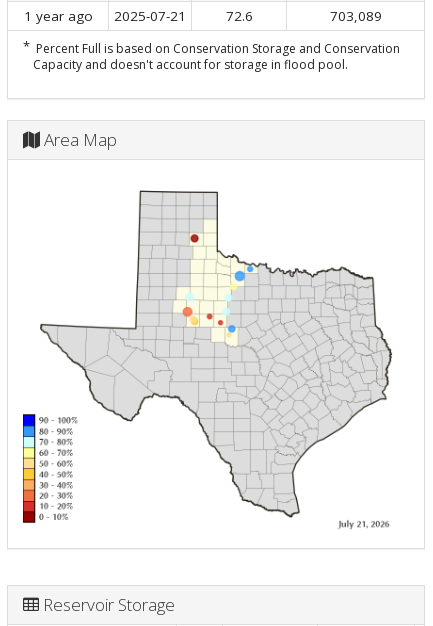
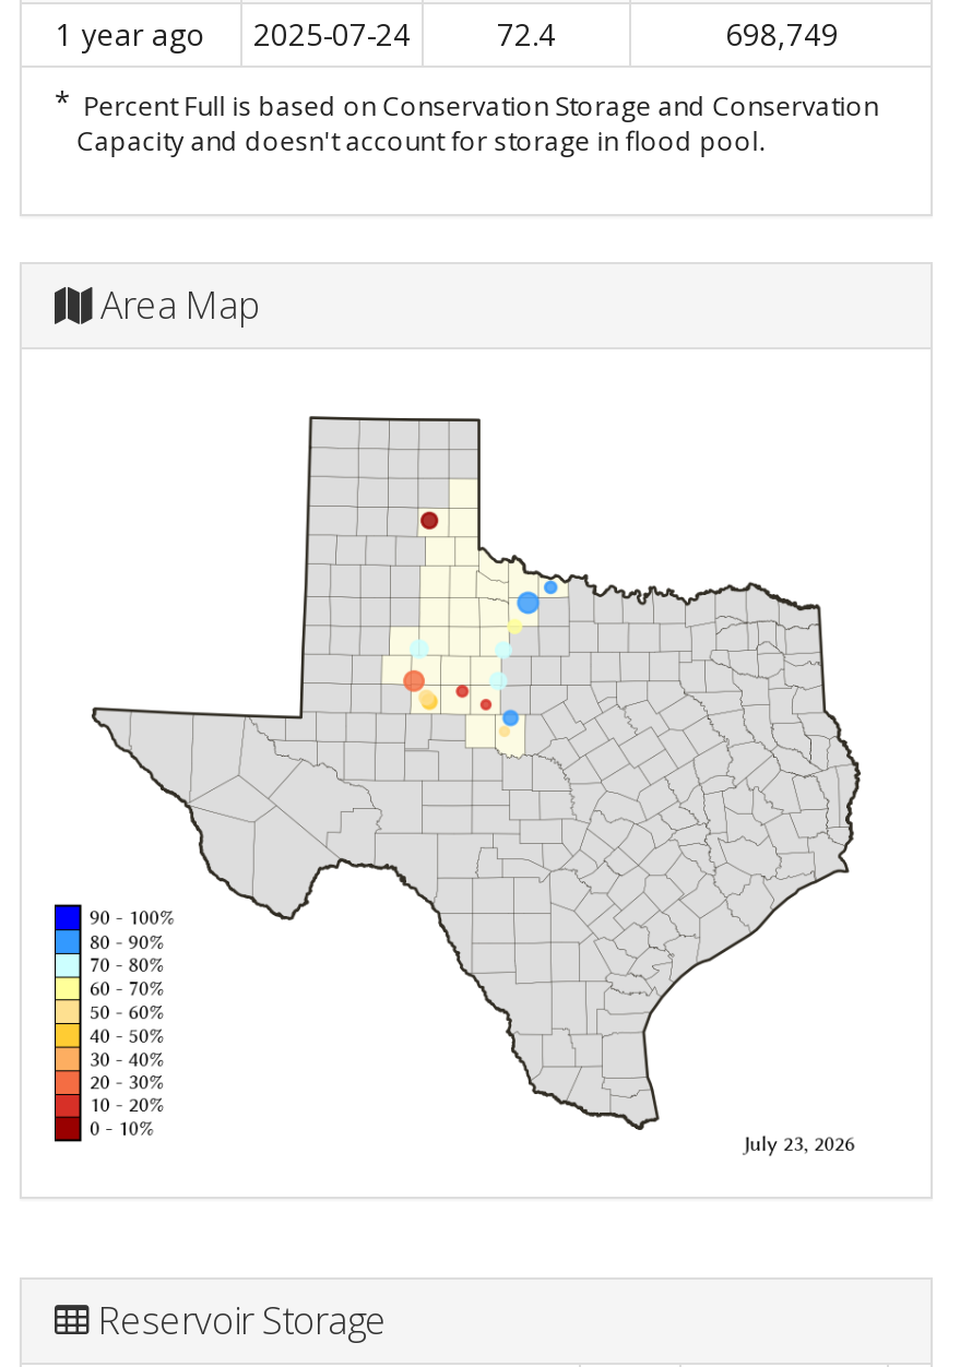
[23,6,186,24] 1 year ago 2025-07-21 -> [56,14,411,54] 1 year ago 2025-07-24
[225,6,252,24] 72.6 -> [497,14,556,54] 72.4
[330,6,382,24] 703,089 -> [725,14,839,54] 698,749

